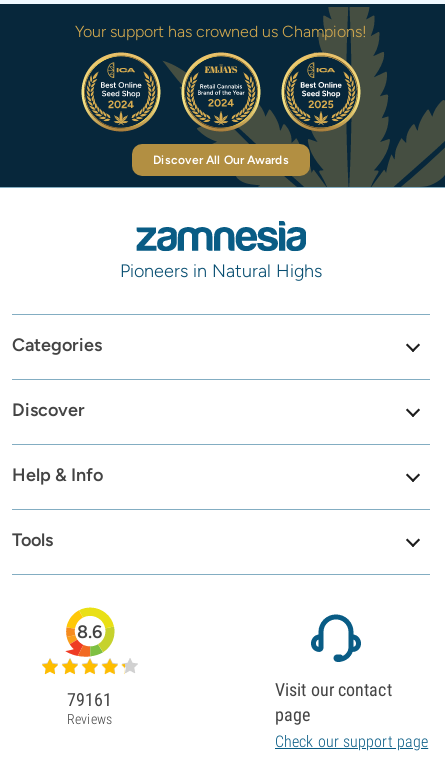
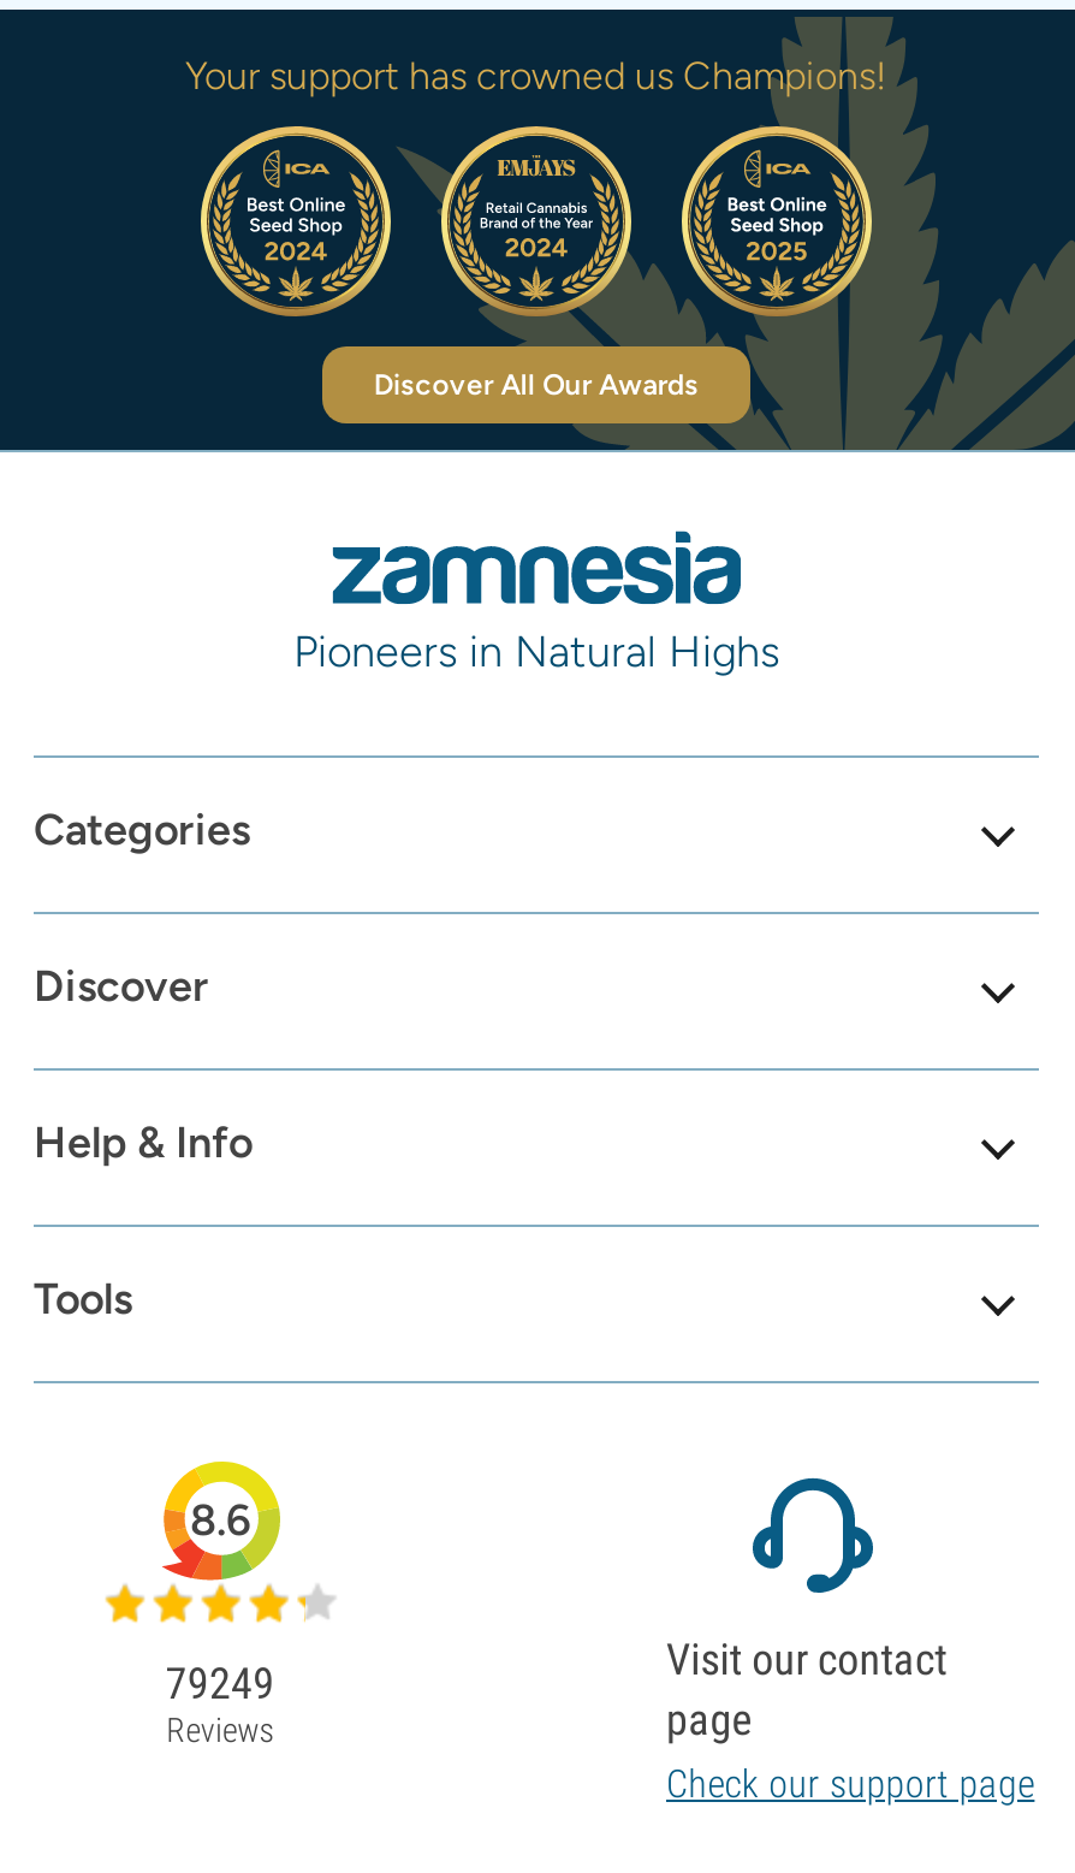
[67,689,112,710] 79161 -> [165,1658,275,1708] 79249

